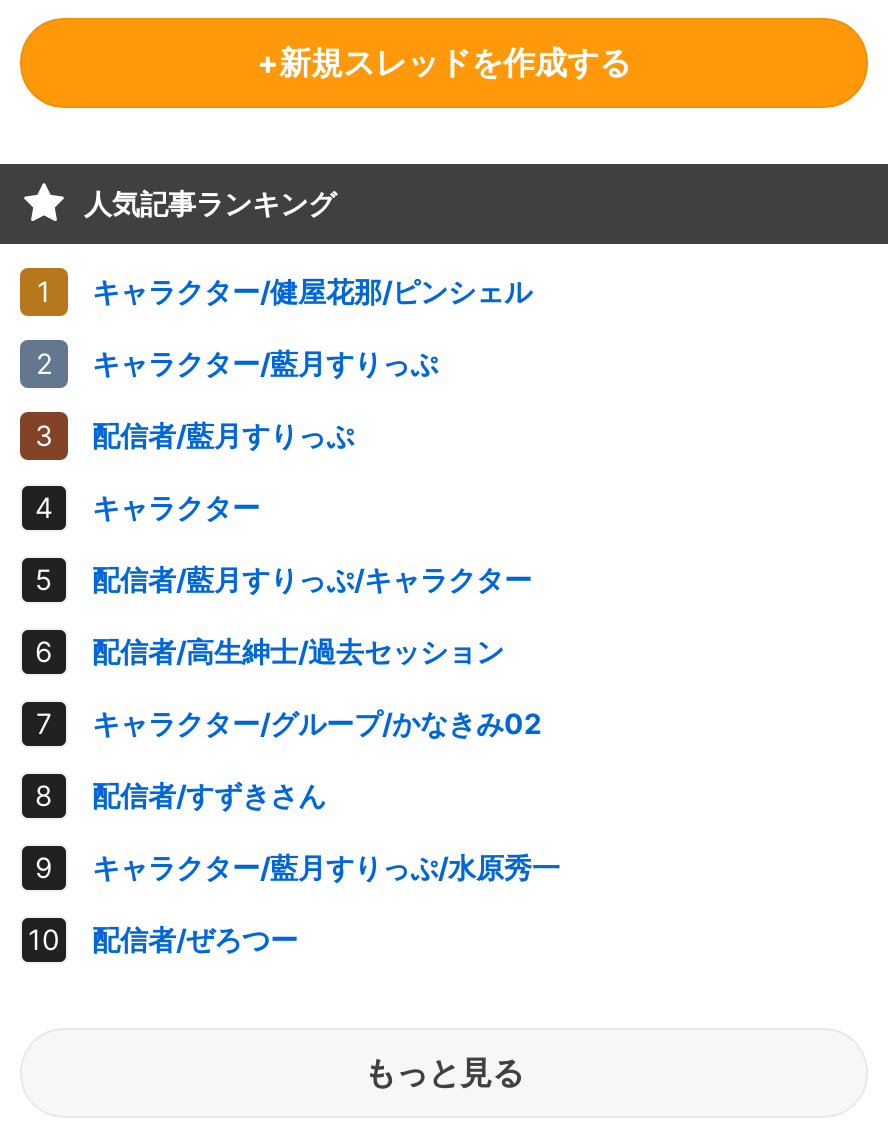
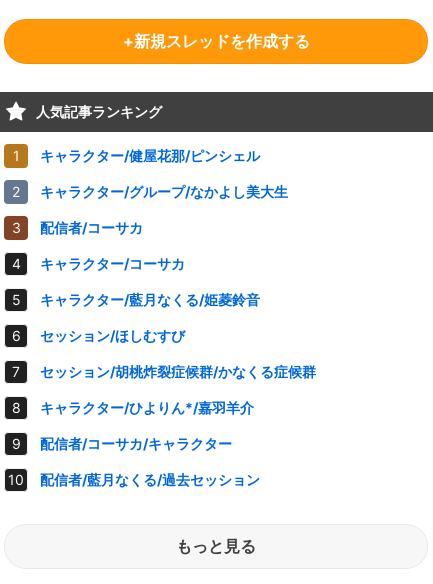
[92,346,438,380] キャラクター/藍月すりっぷ -> [40,183,288,200] キャラクター/グループ/なかよし美大生
[92,418,354,452] 配信者/藍月すりっぷ -> [40,219,143,236] 配信者/コーサカ
[92,490,260,524] キャラクター -> [40,255,185,272] キャラクター/コーサカ
[92,562,532,596] 配信者/藍月すりっぷ/キャラクター -> [40,291,260,308] キャラクター/藍月なくる/姫菱鈴音
[92,634,504,668] 配信者/高生紳士/過去セッション -> [40,327,185,344] セッション/ほしむすび
[92,706,542,740] キャラクター/グループ/かなきみ02 -> [40,363,316,380] セッション/胡桃炸裂症候群/かなくる症候群
[92,778,326,812] 配信者/すずきさん -> [40,399,254,416] キャラクター/ひよりん*/嘉羽羊介
[92,850,560,884] キャラクター/藍月すりっぷ/水原秀一 -> [40,435,232,452] 配信者/コーサカ/キャラクター
[92,922,298,956] 配信者/ぜろつー -> [40,471,260,488] 配信者/藍月なくる/過去セッション

